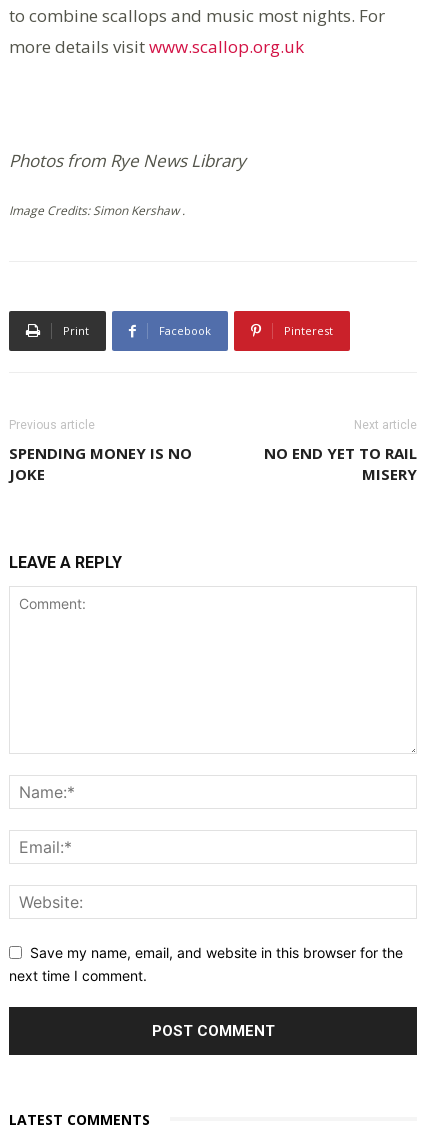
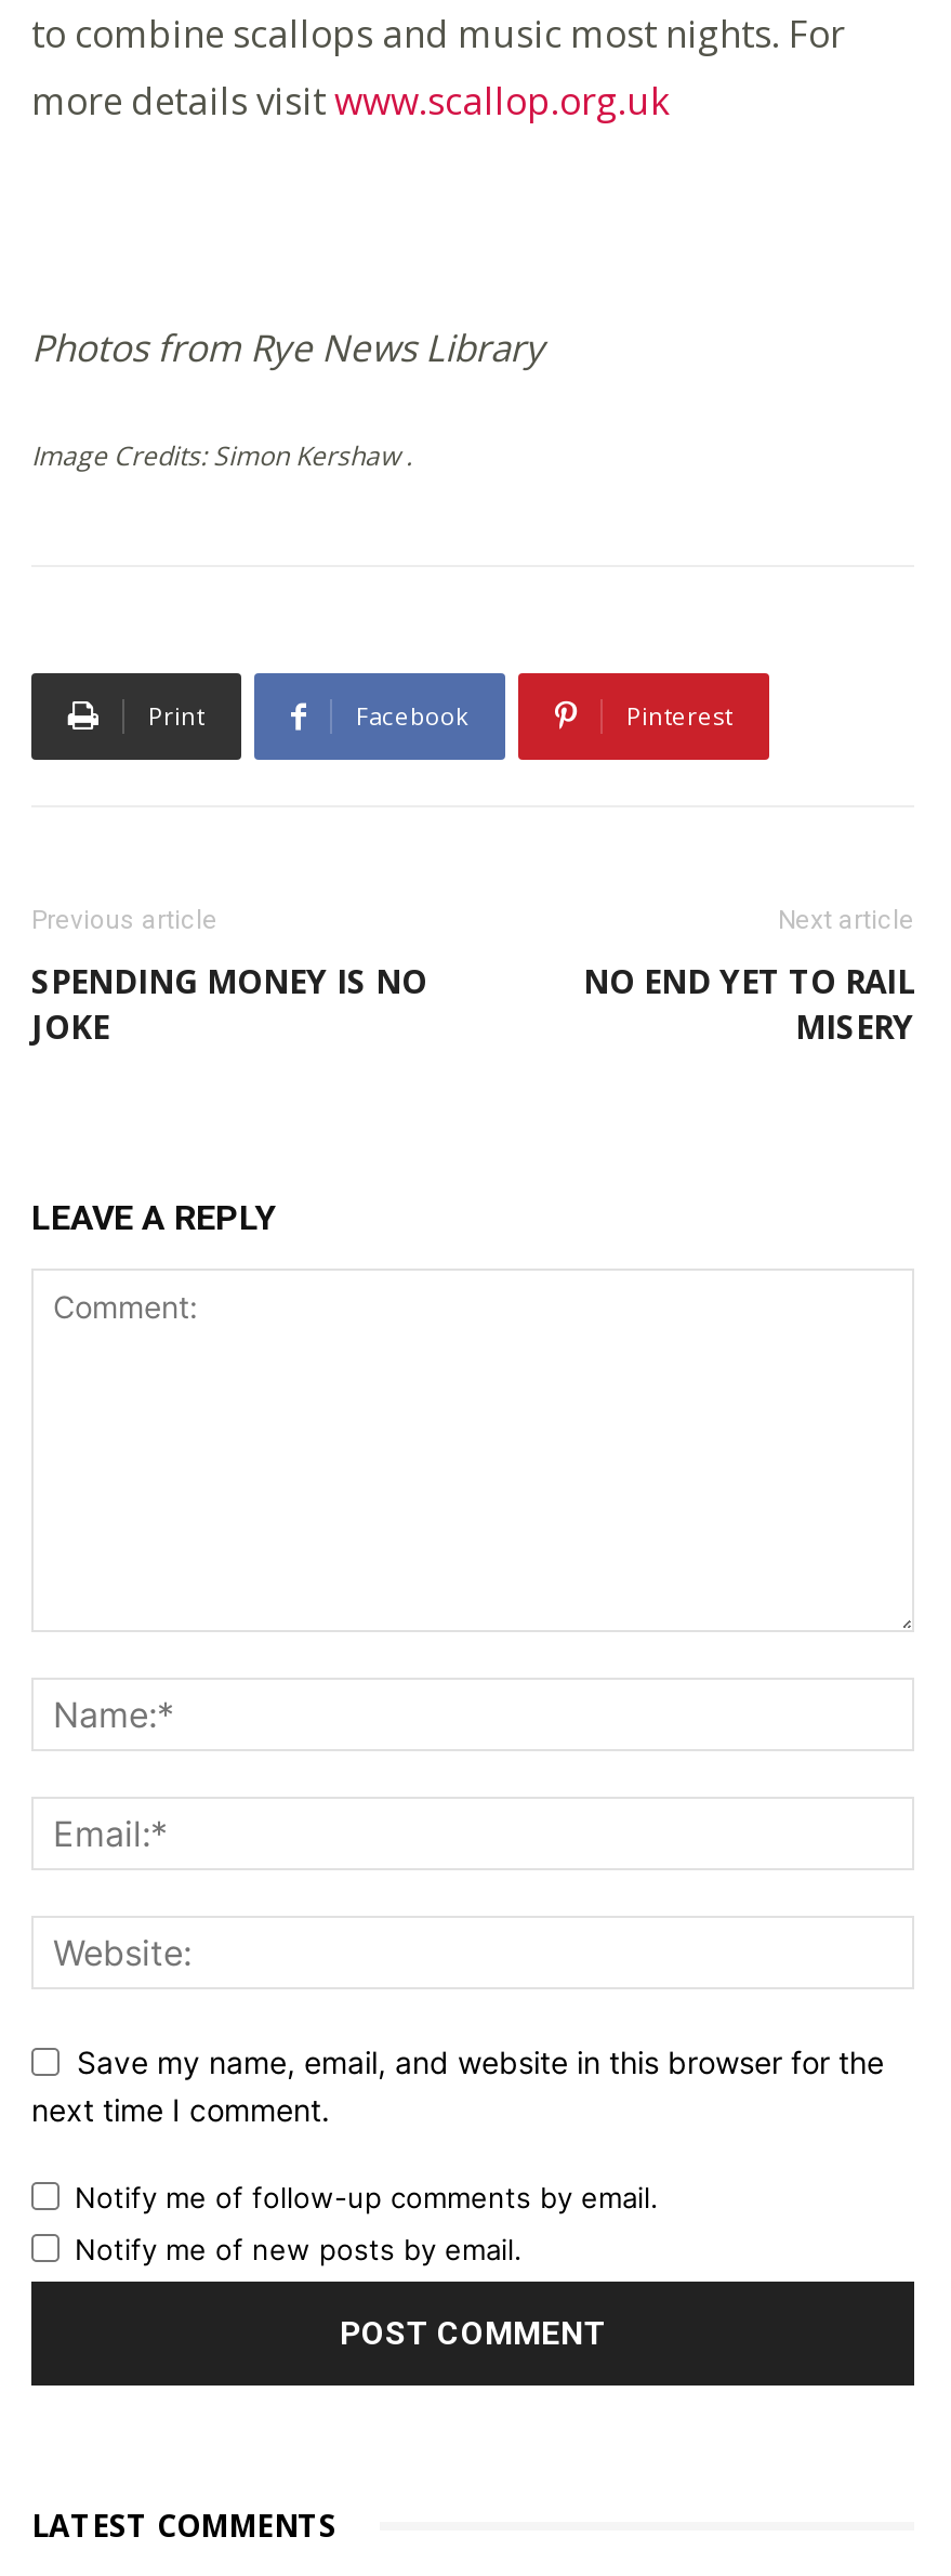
none -> [75,2181,659,2268] Notify me of follow-up comments by email. | Notify me of new posts by email.

